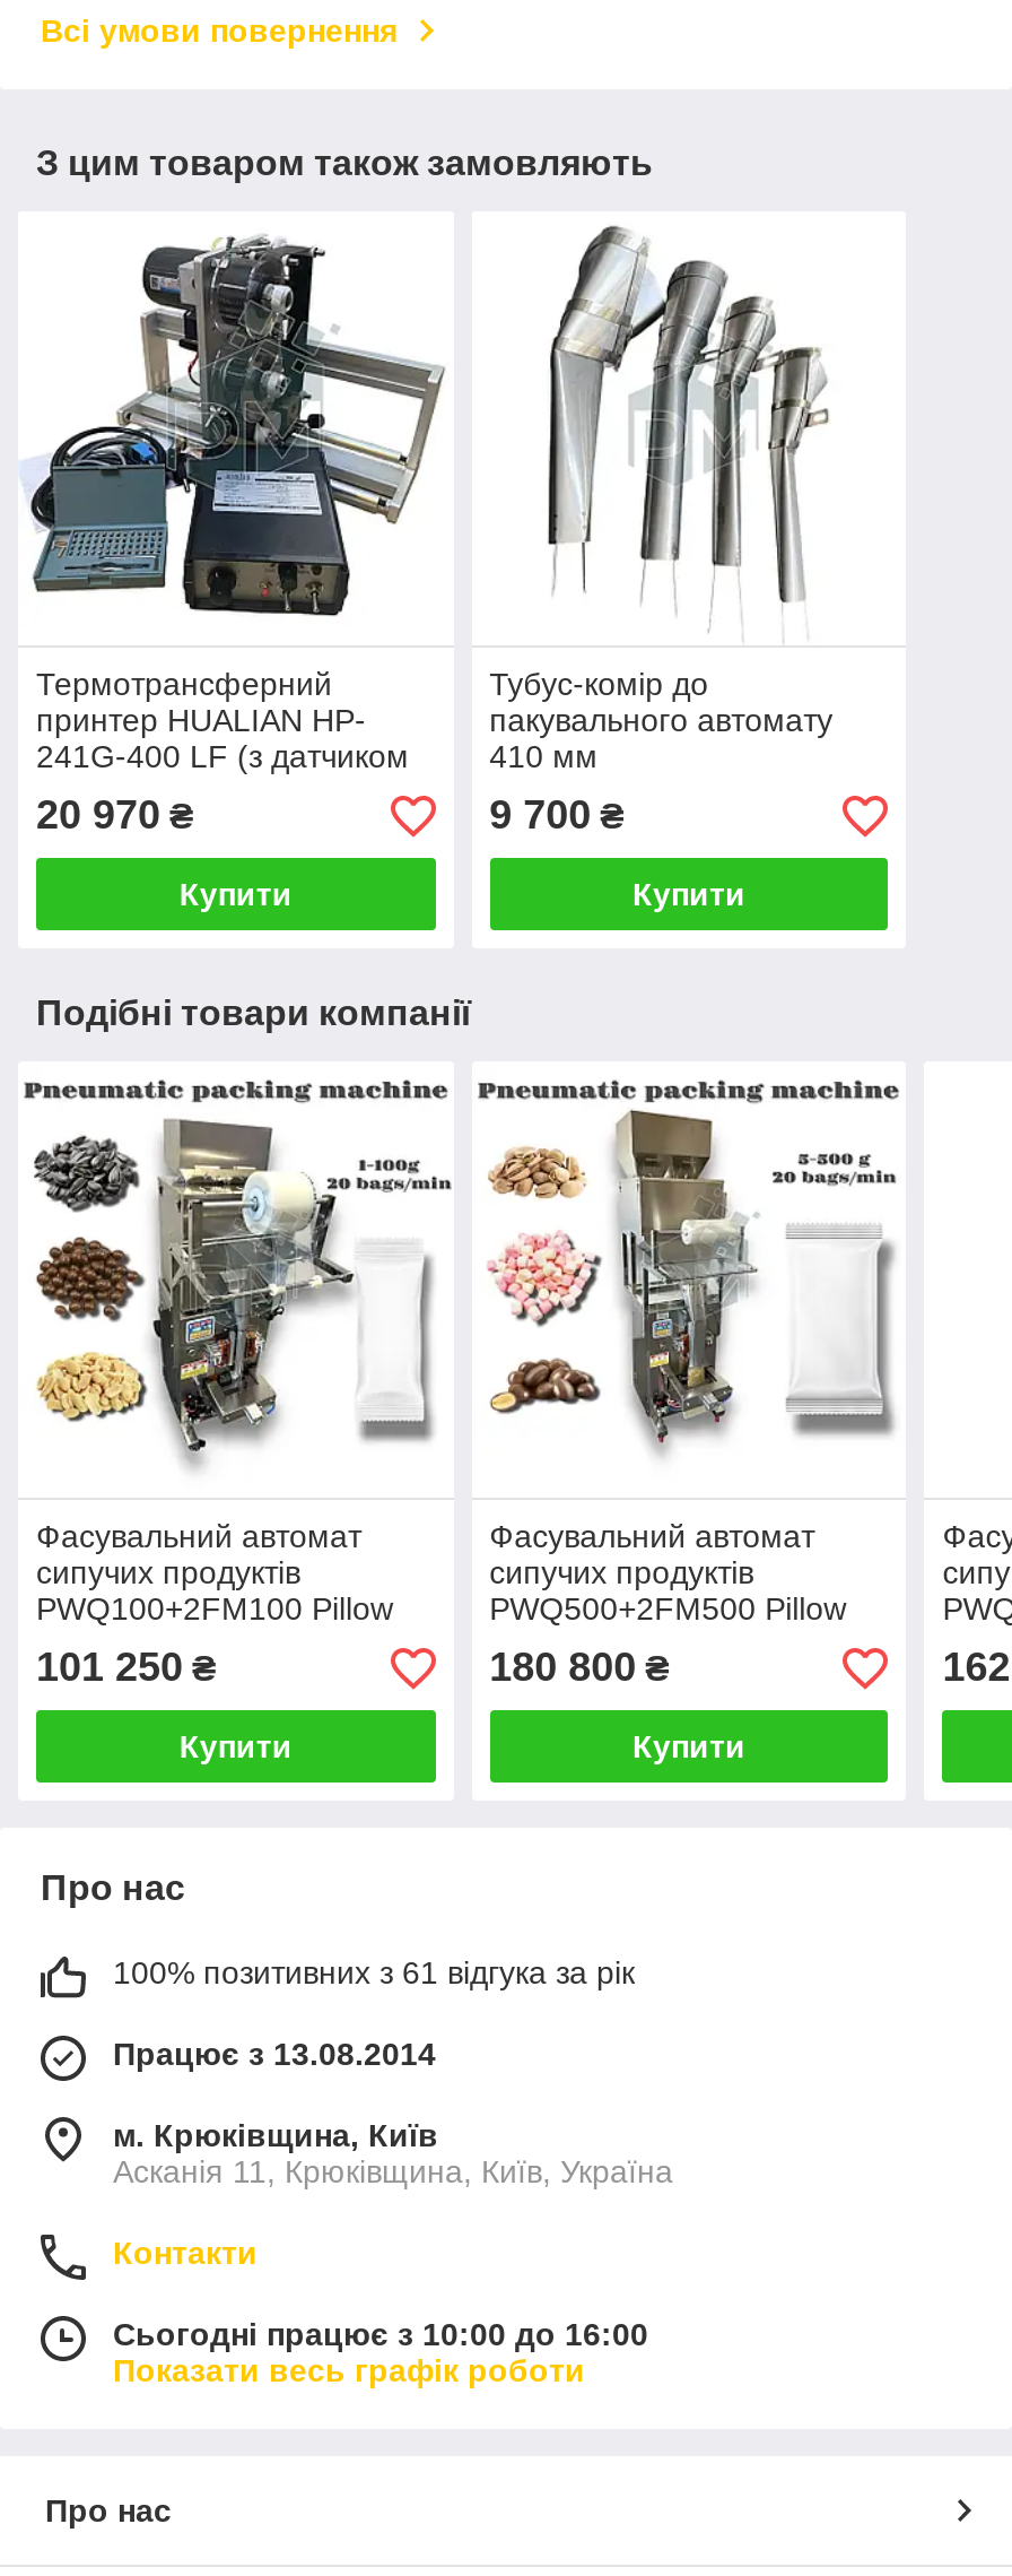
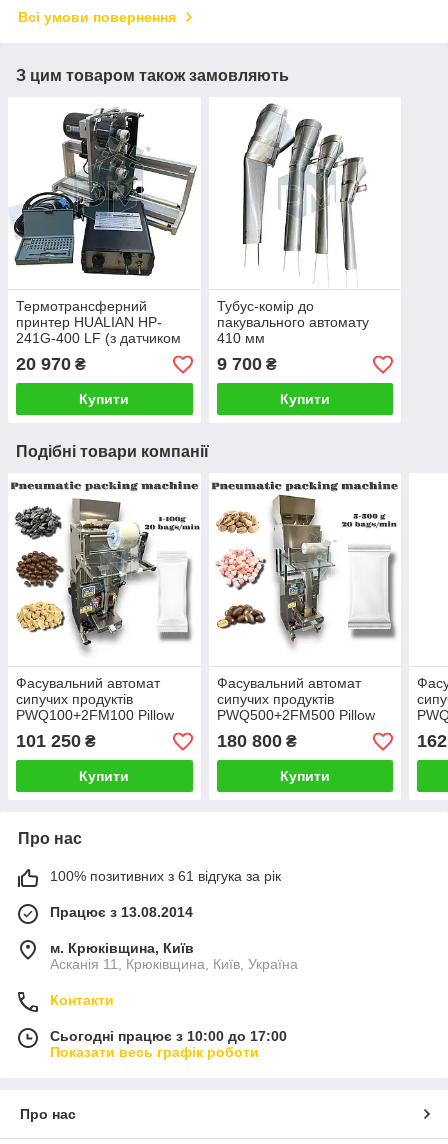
[113,2316,648,2352] Сьогодні працює з 10:00 до 16:00 -> [50,1028,287,1044] Сьогодні працює з 10:00 до 17:00

